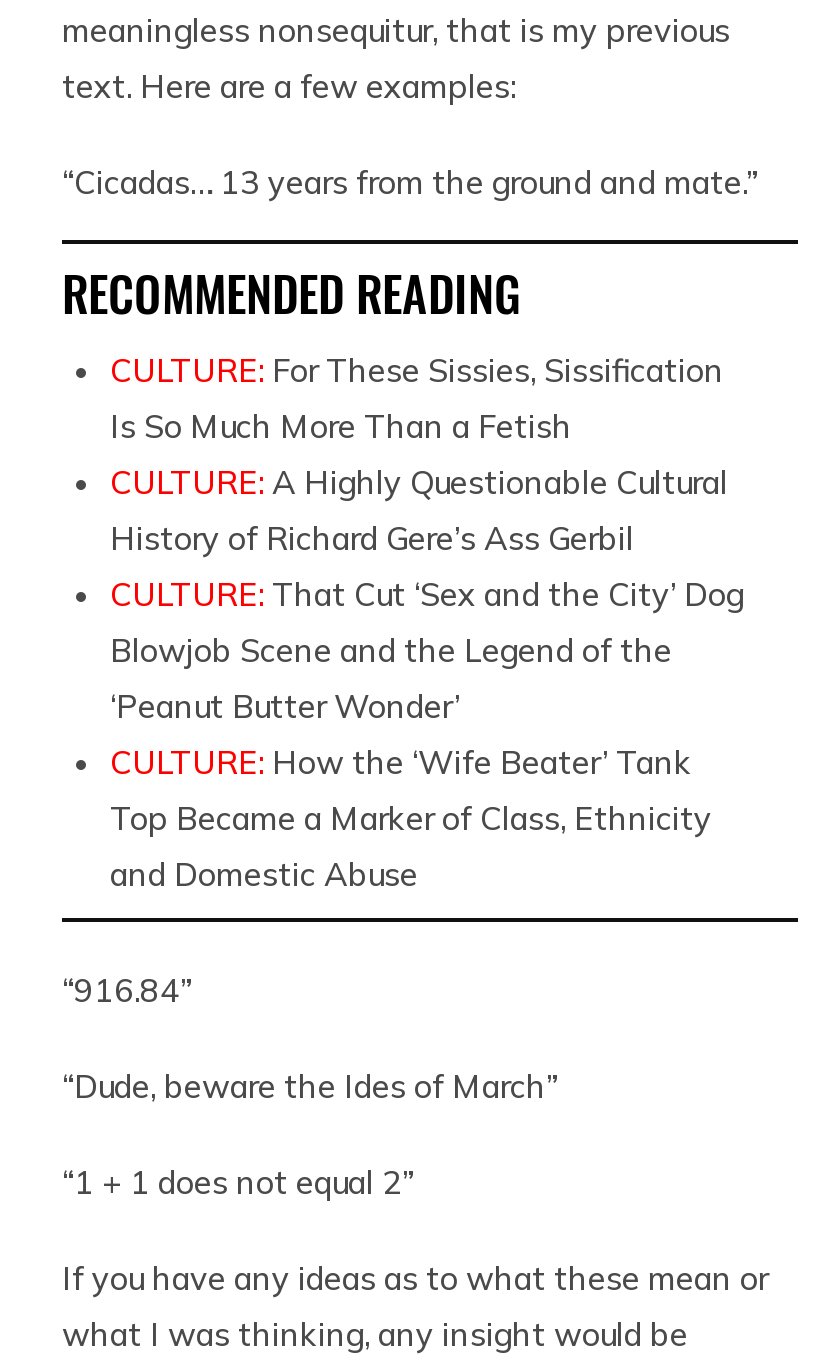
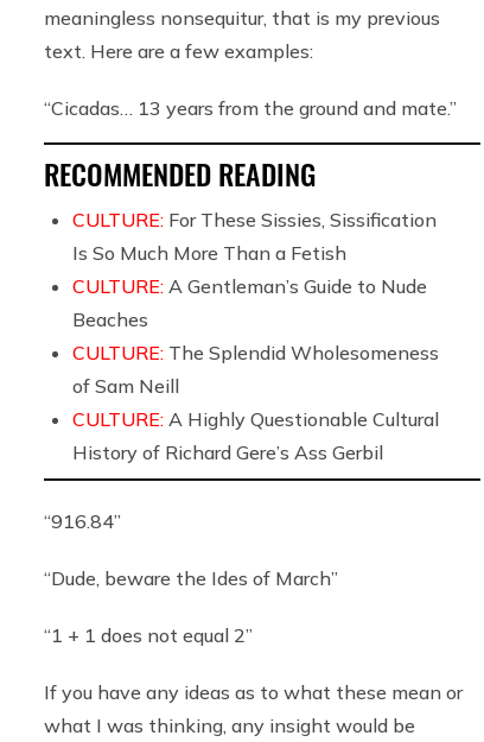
none -> [72,274,439,397] CULTURE: A Gentleman’s Guide to Nude | Beaches | CULTURE: The Splendid Wholesomeness | of Sam Neill
moved [110,461,728,557] -> [72,407,439,464]: CULTURE: A Highly Questionable Cultural | History of Richard Gere’s Ass Gerbil
[110,573,744,893] CULTURE: That Cut ‘Sex and the City’ Dog | Blowjob Scene and the Legend of the | ‘Peanut Butter Wonder’ | CULTURE: How the ‘Wife Beater’ Tank | Top Became a Marker of Class, Ethnicity | and Domestic Abuse -> none

